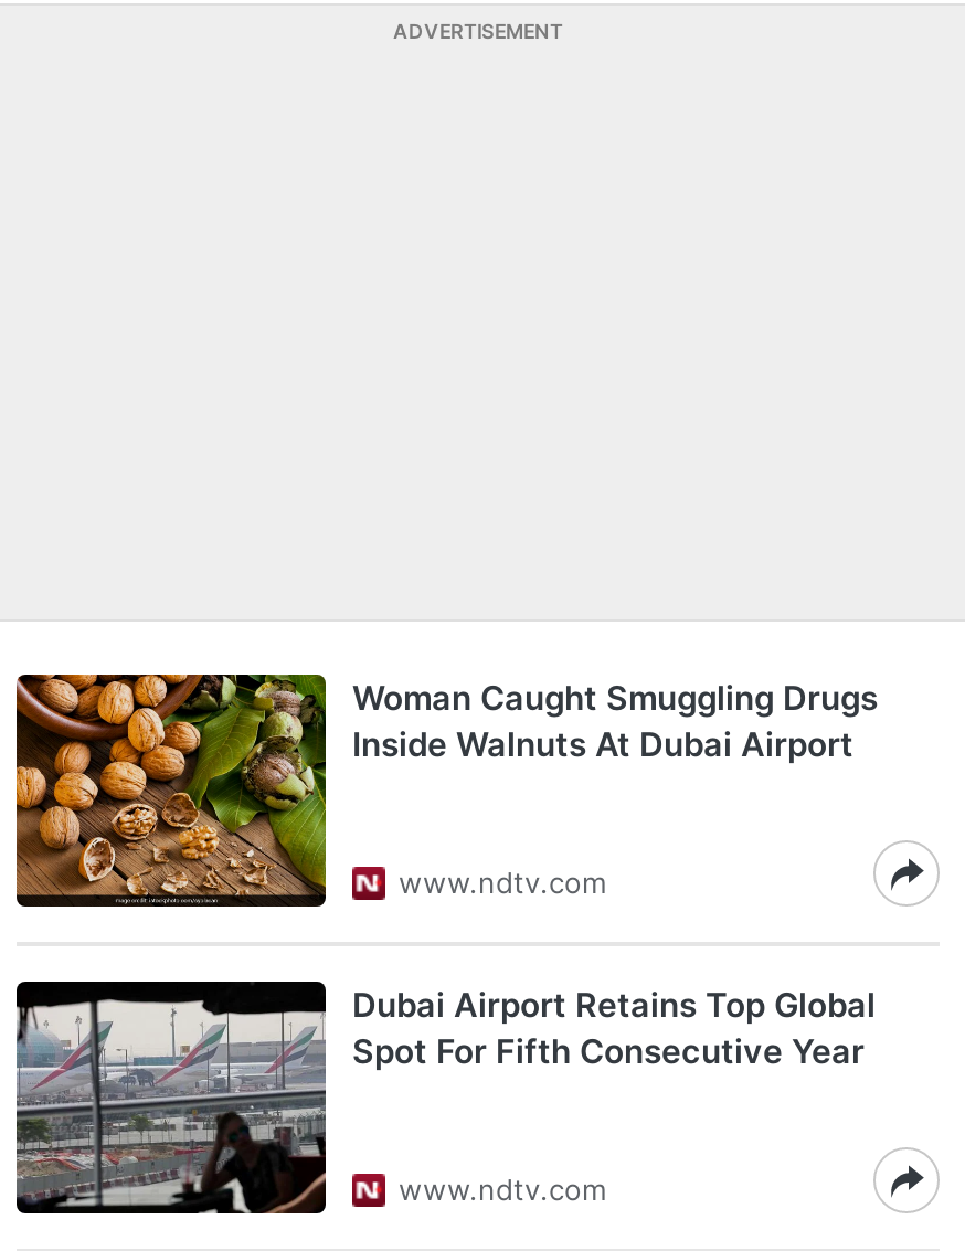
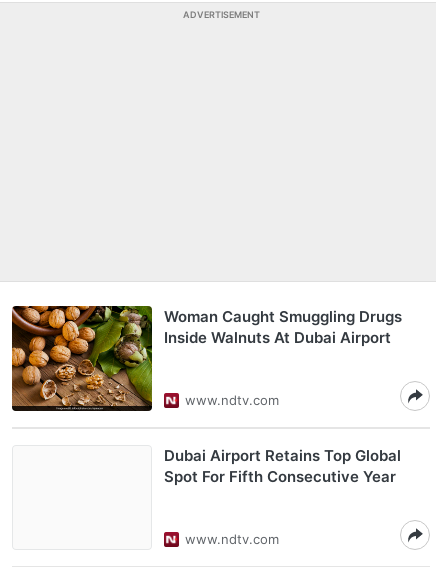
[14,979,328,1216] [image] -> none

